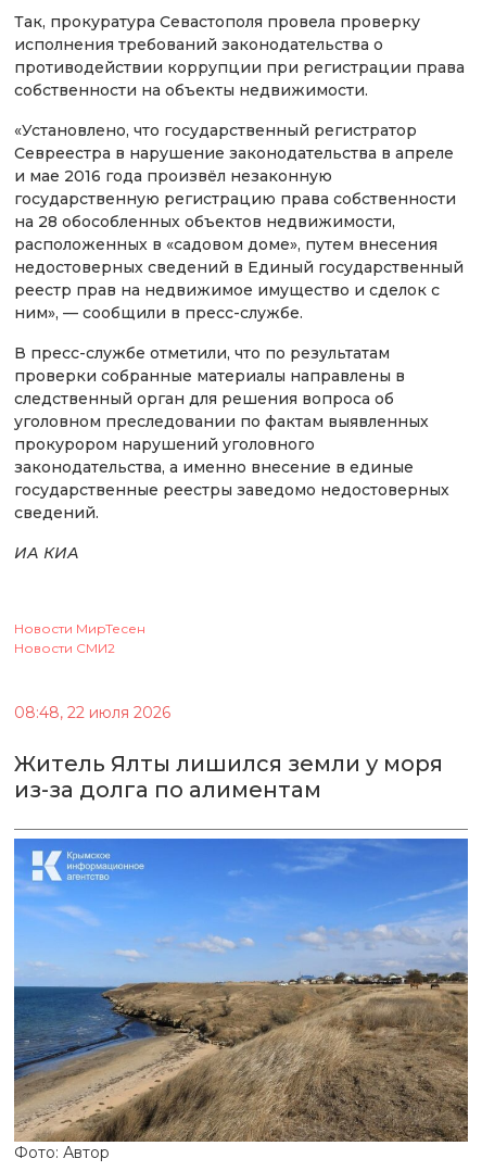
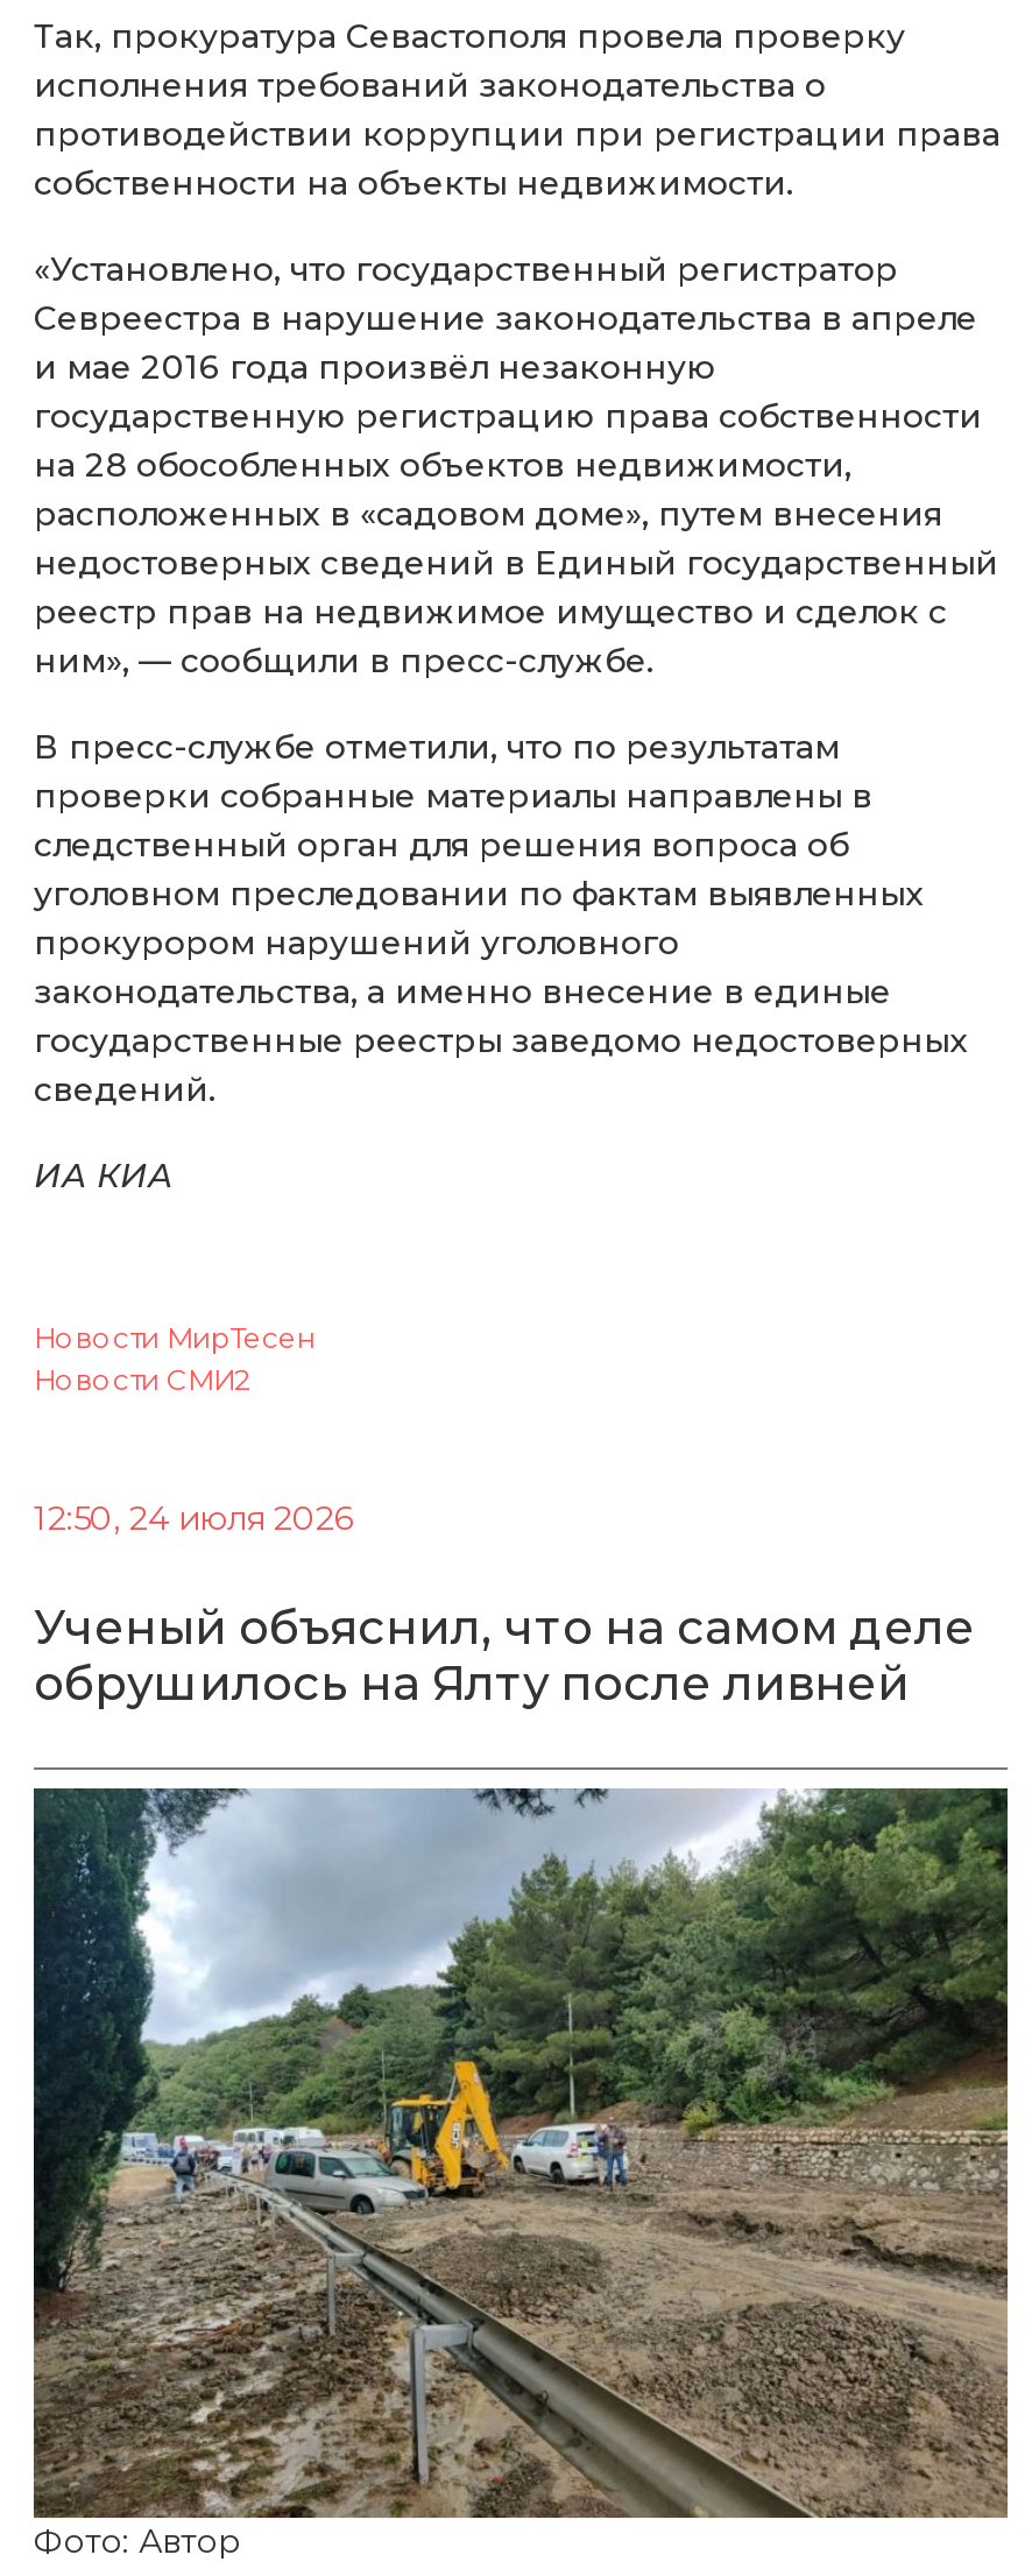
[14,703,170,723] 08:48, 22 июля 2026 -> [34,1498,353,1540] 12:50, 24 июля 2026
[14,751,443,803] Житель Ялты лишился земли у моря | из-за долга по алиментам -> [34,1600,975,1712] Ученый объяснил, что на самом деле | обрушилось на Ялту после ливней
[13,838,469,1143] [image] -> [31,1786,1010,2520] [image]

